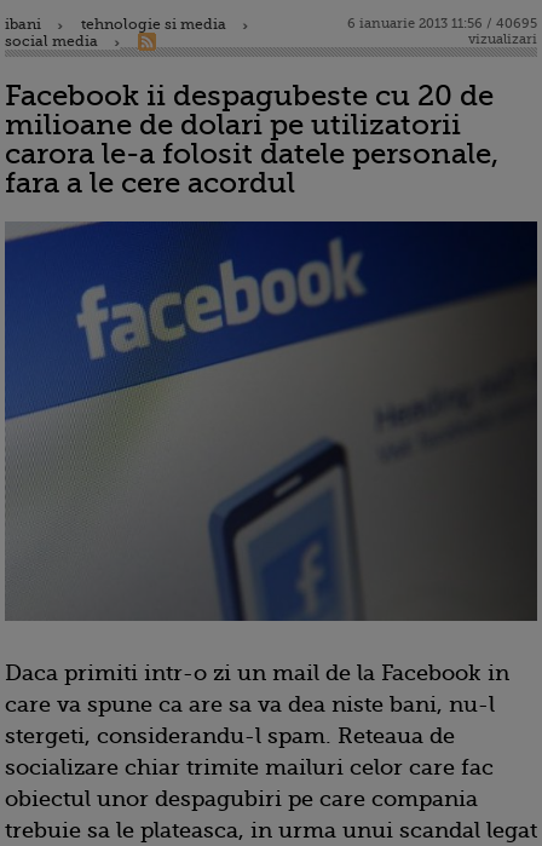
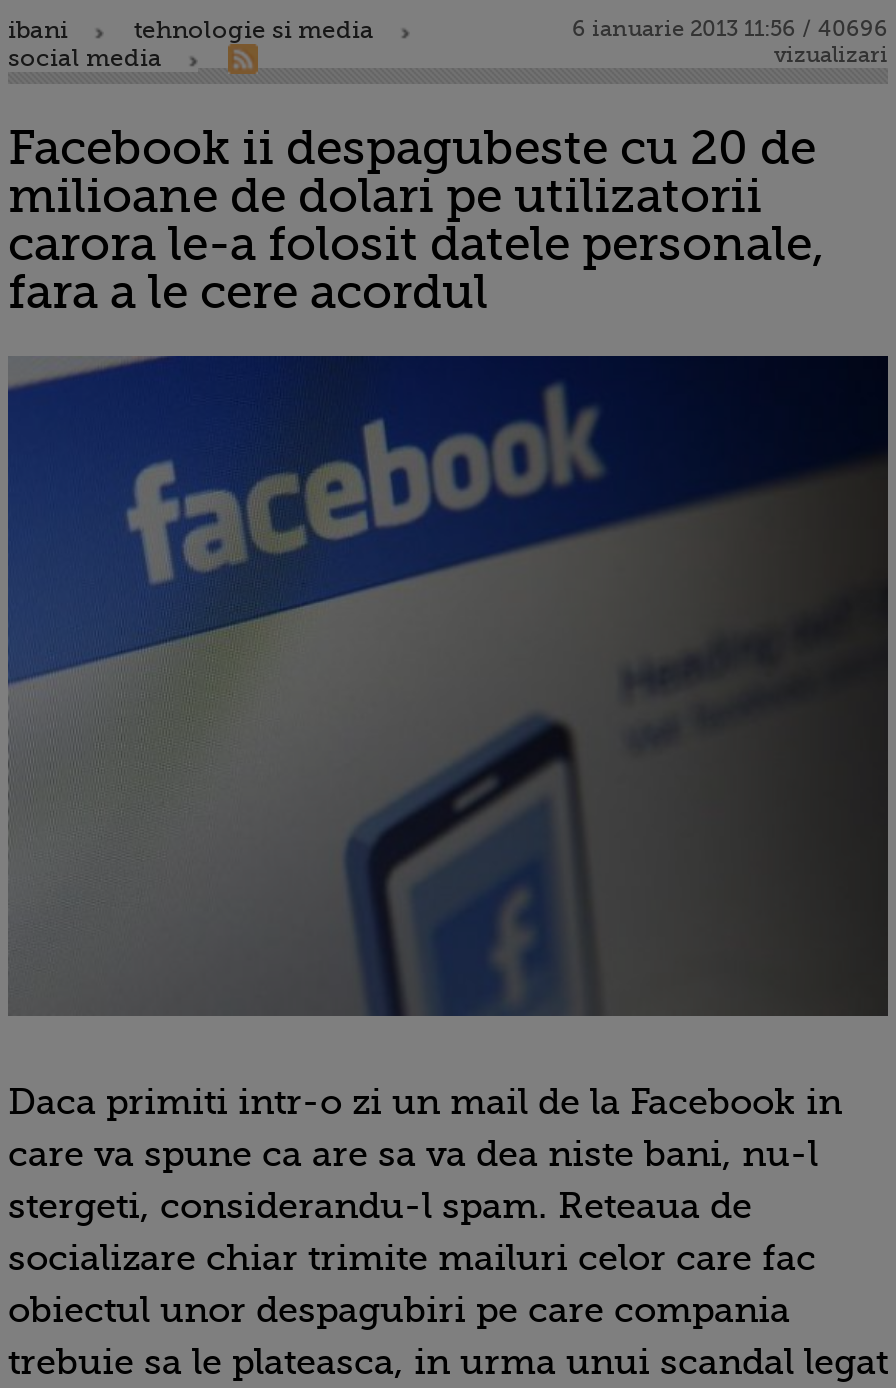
[347,16,537,31] 6 ianuarie 2013 11:56 / 40695 -> [572,16,888,42] 6 ianuarie 2013 11:56 / 40696

